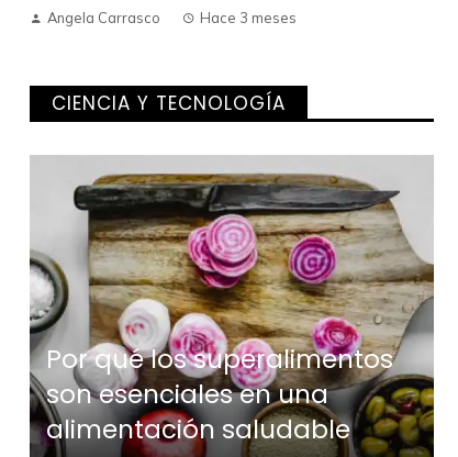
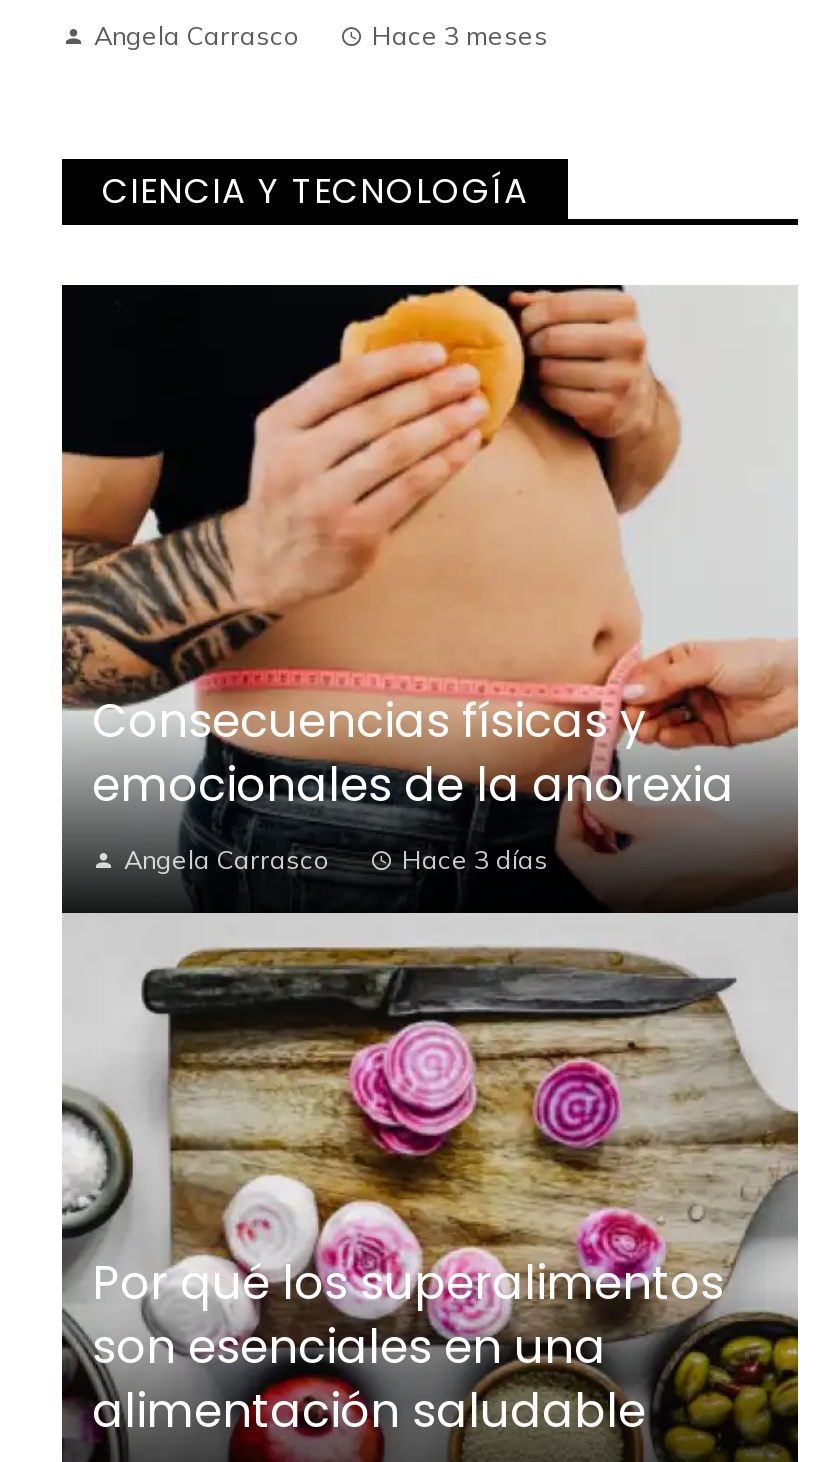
none -> [60,283,798,915] [image] | Consecuencias físicas y | emocionales de la anorexia | Angela Carrasco | Hace 3 días

